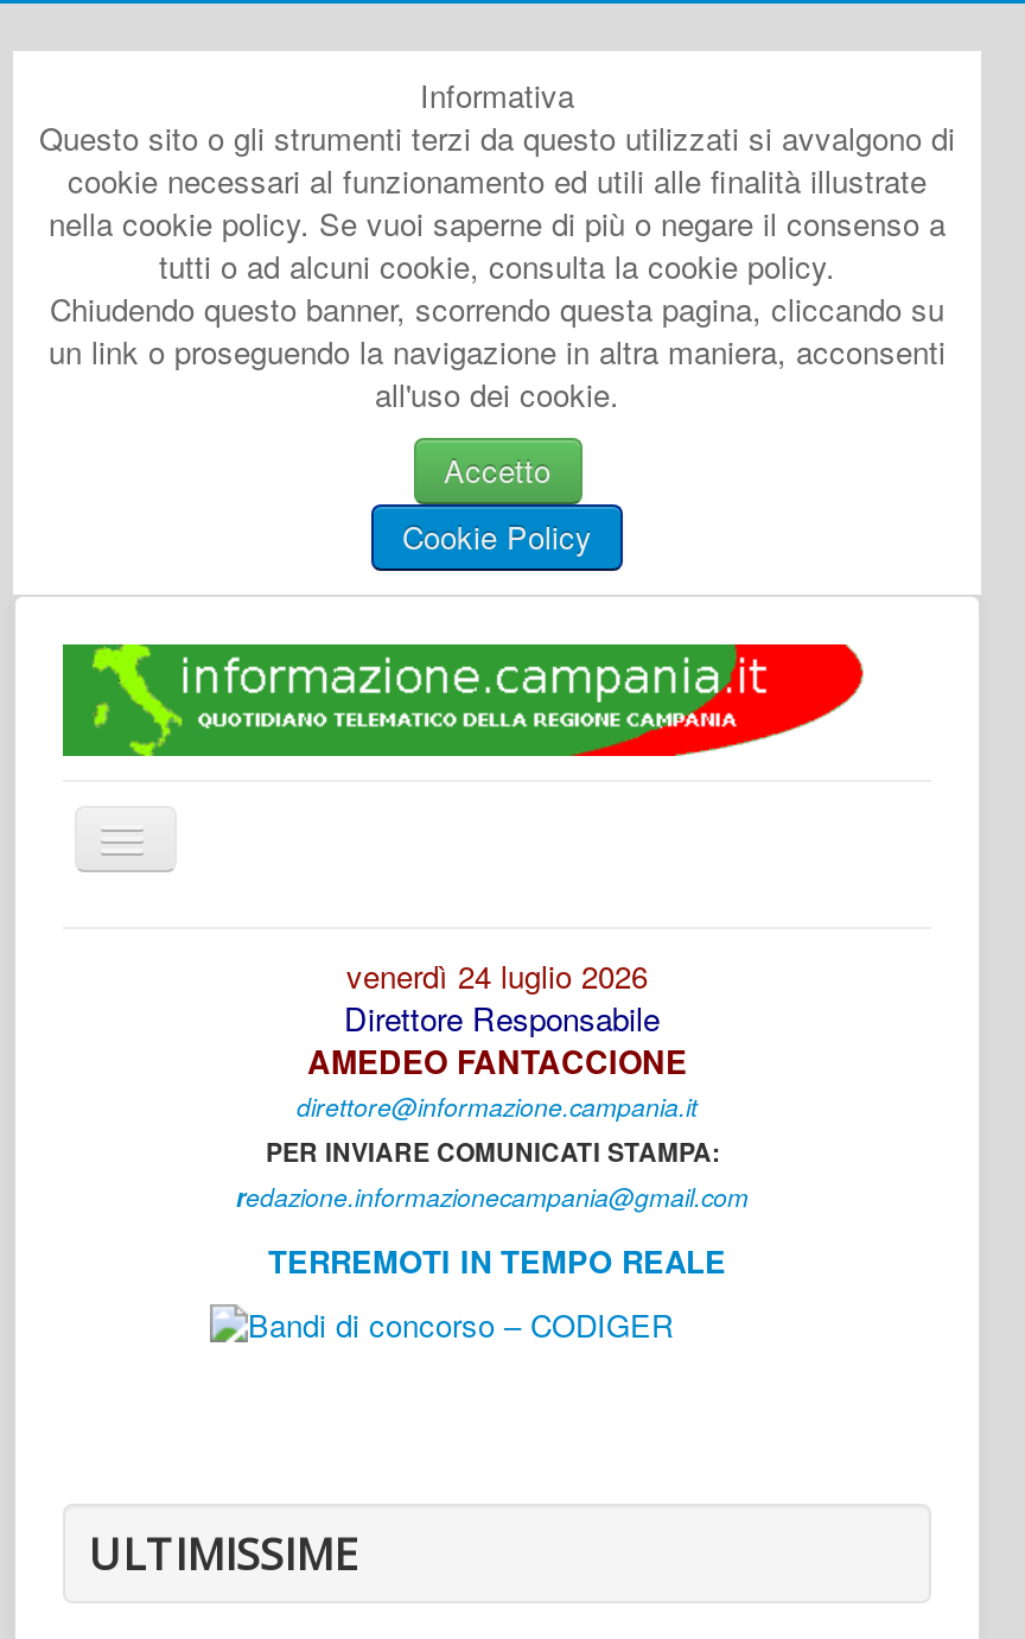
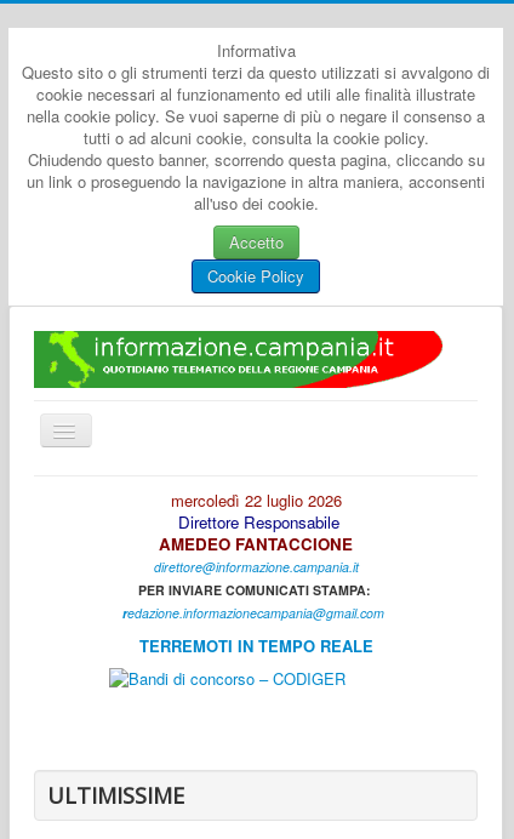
[346,953,648,998] venerdì 24 luglio 2026 -> [170,488,341,512] mercoledì 22 luglio 2026

